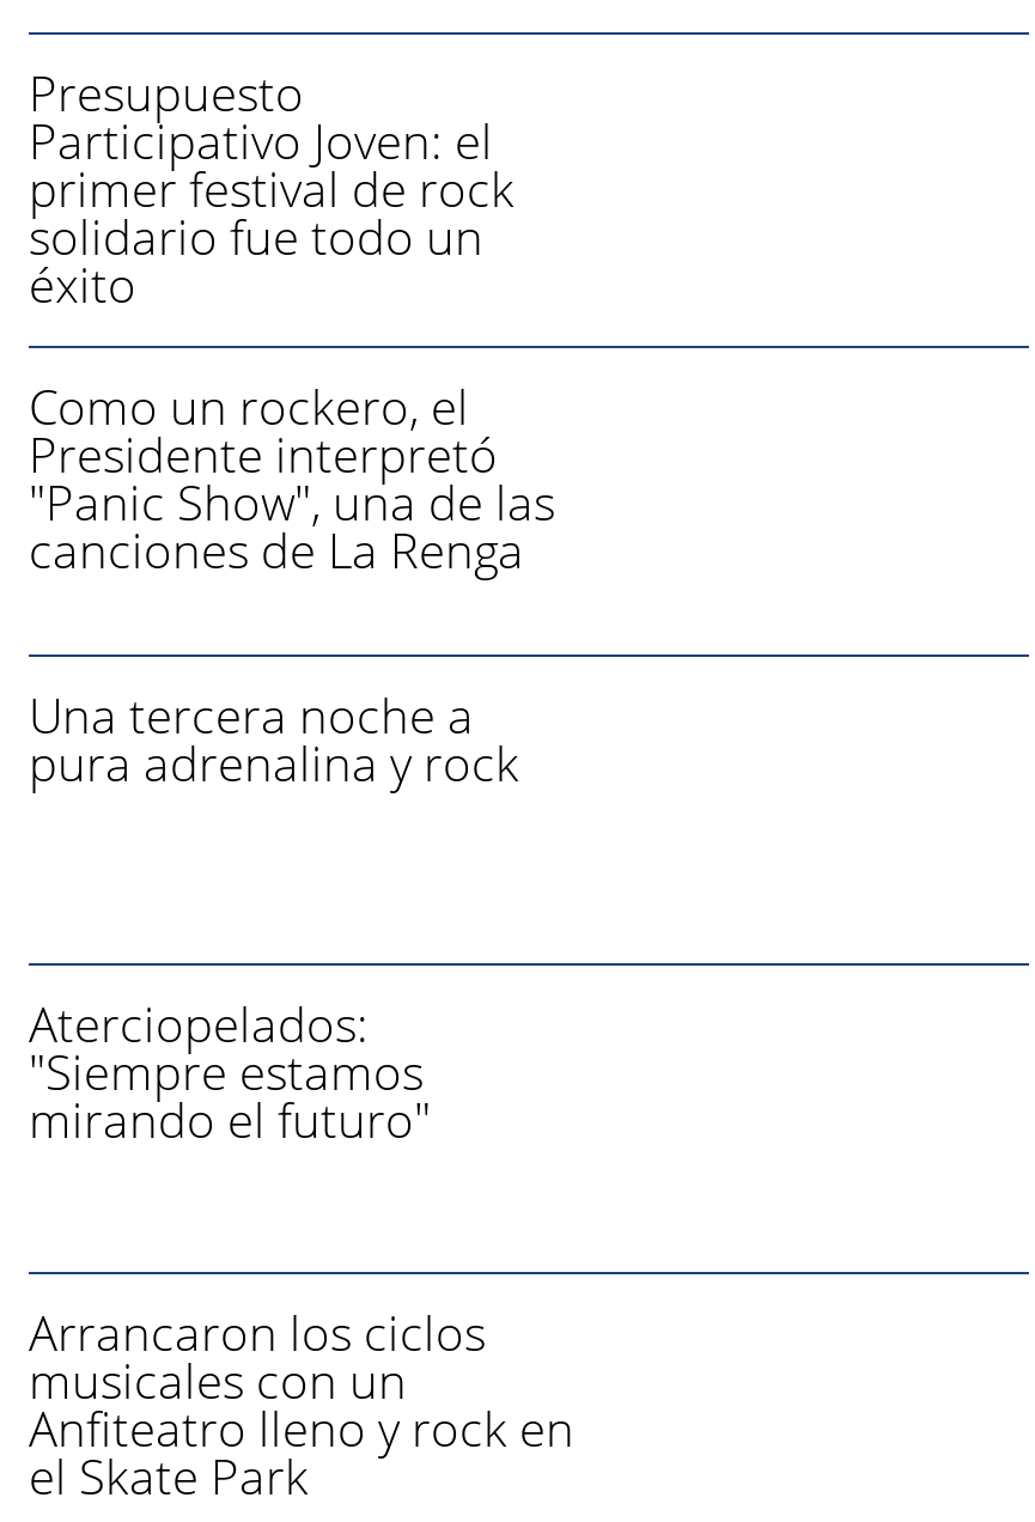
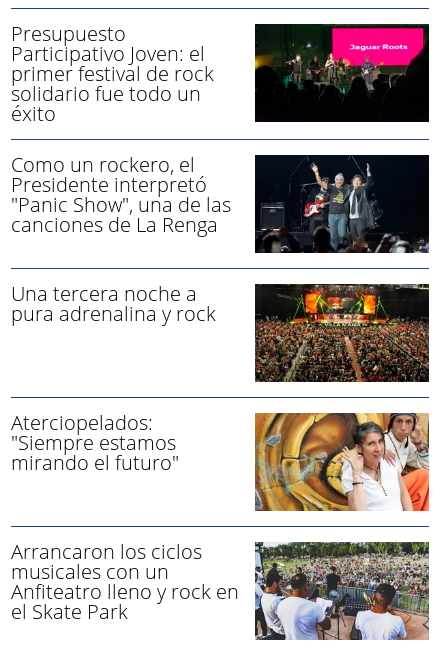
none -> [254,23,430,123] [image]
none -> [254,154,430,254] [image]
none -> [254,283,430,383] [image]
none -> [254,412,430,512] [image]
none -> [254,541,430,641] [image]

